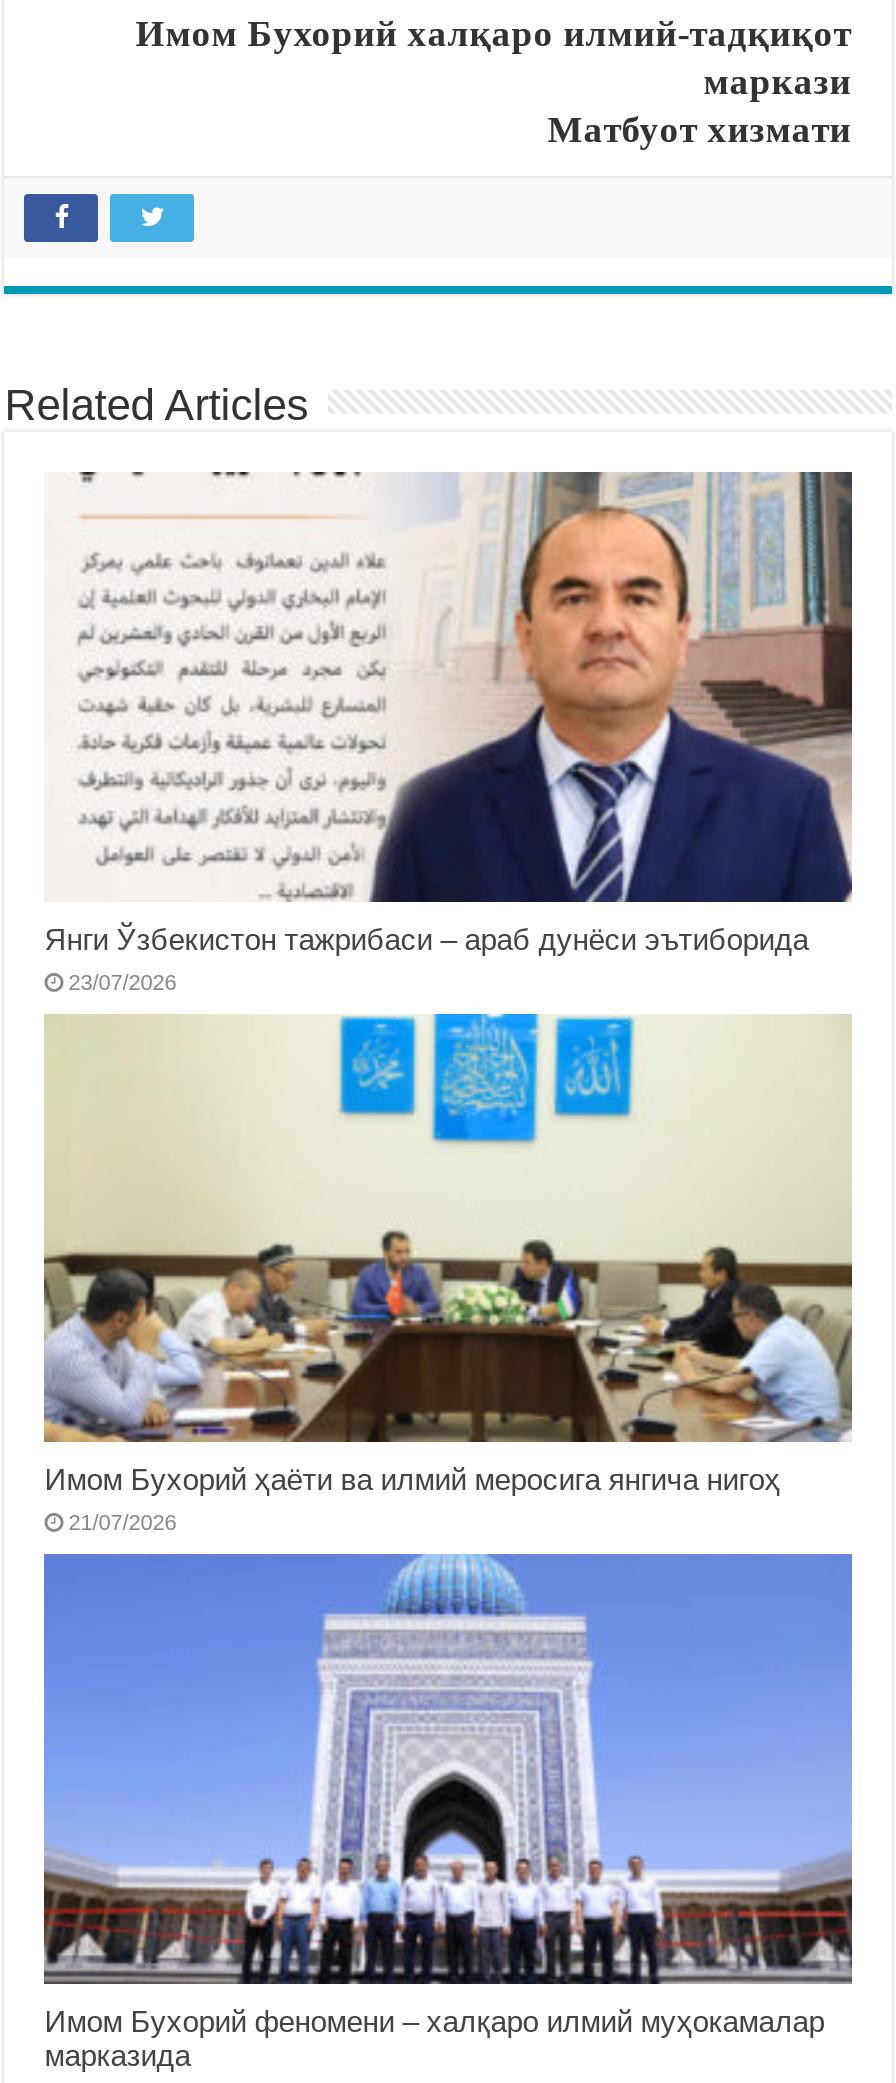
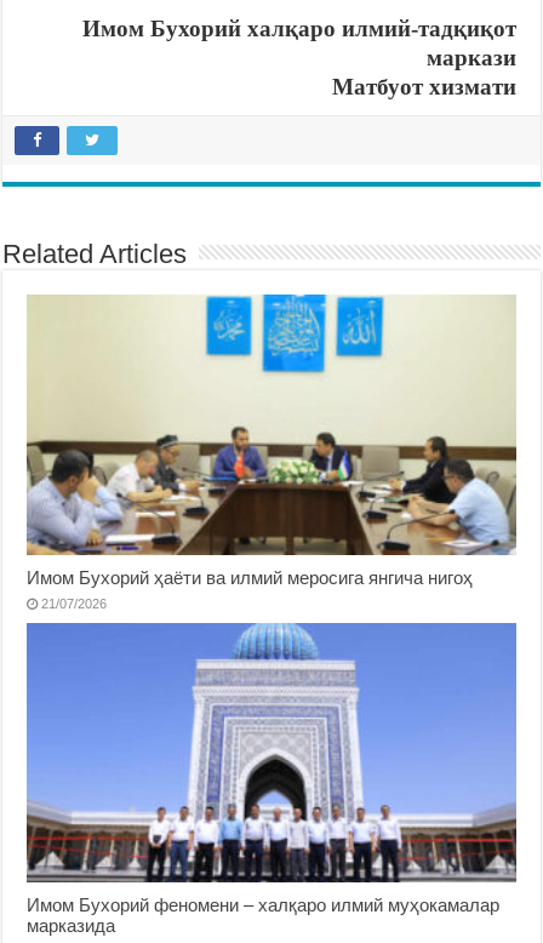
[44,470,854,993] [image] | Янги Ўзбекистон тажрибаси – араб дунёси эътиборида | 23/07/2026 -> none

